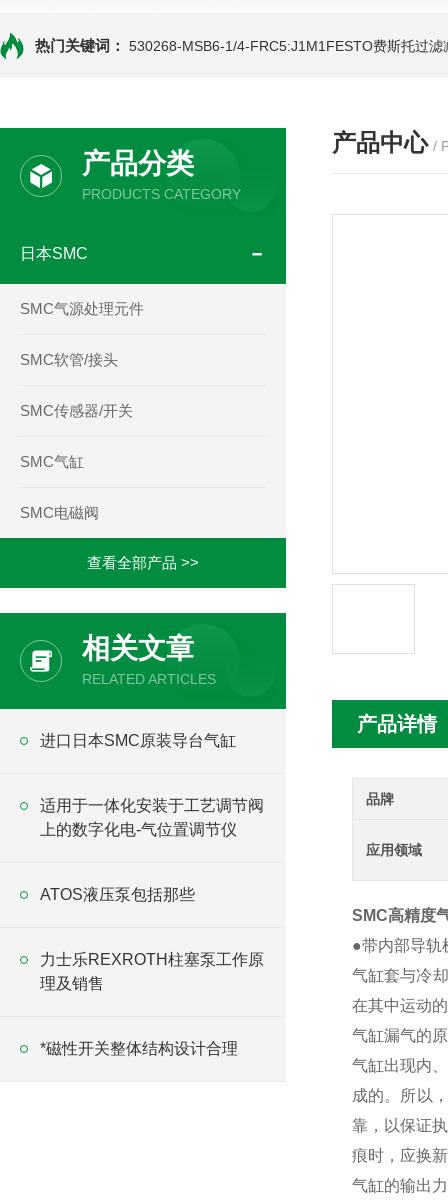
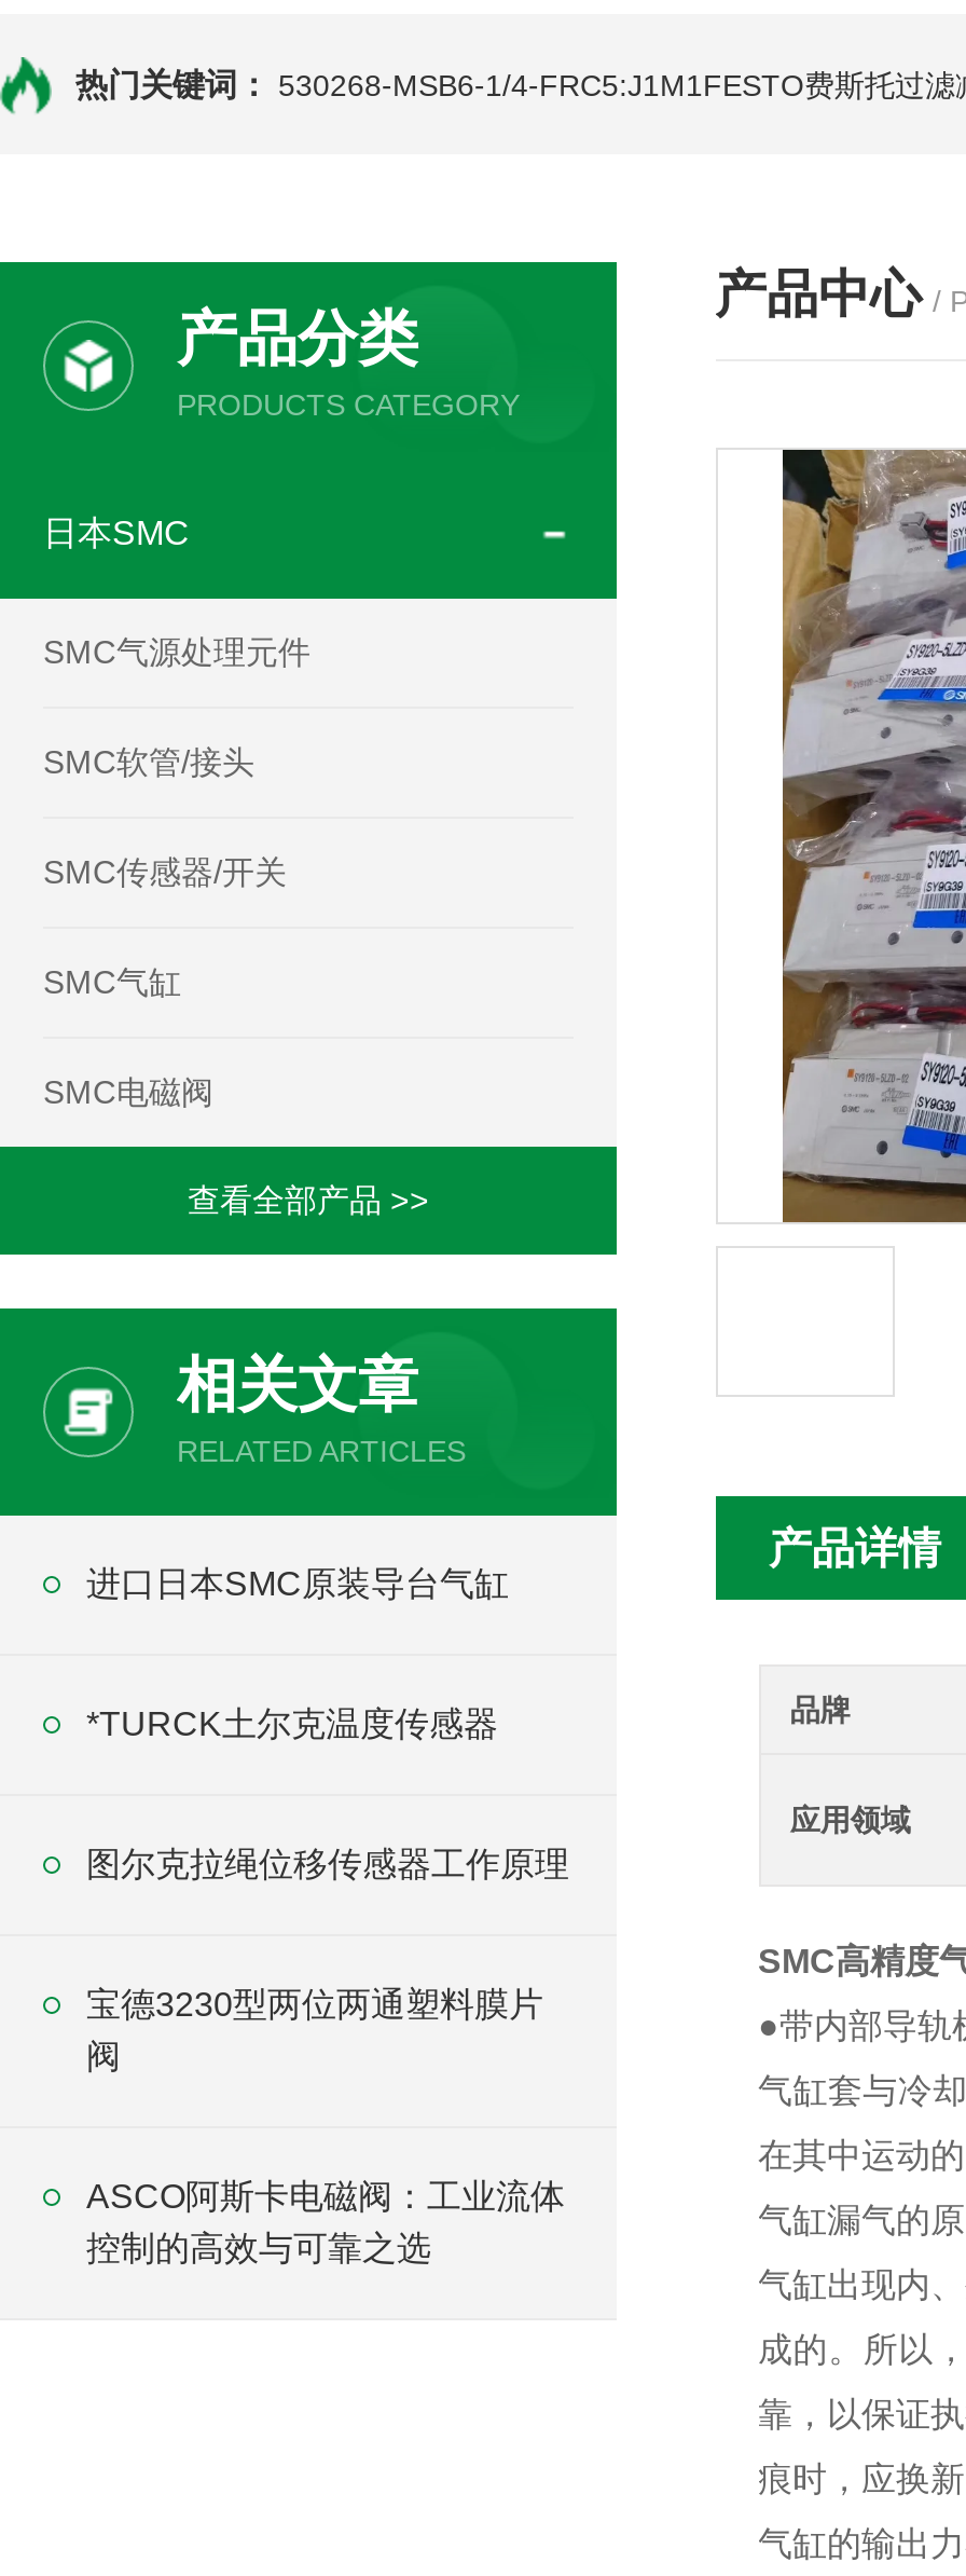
none -> [781,448,960,1224] [image]
[40,797,264,838] 适用于一体化安装于工艺调节阀 | 上的数字化电-气位置调节仪 -> [86,1705,498,1742] *TURCK土尔克温度传感器
[40,886,195,903] ATOS液压泵包括那些 -> [86,1846,569,1882] 图尔克拉绳位移传感器工作原理
[40,951,264,992] 力士乐REXROTH柱塞泵工作原 | 理及销售 -> [86,1986,543,2074] 宝德3230型两位两通塑料膜片 | 阀
[40,1040,238,1057] *磁性开关整体结构设计合理 -> [86,2178,565,2266] ASCO阿斯卡电磁阀：工业流体 | 控制的高效与可靠之选

